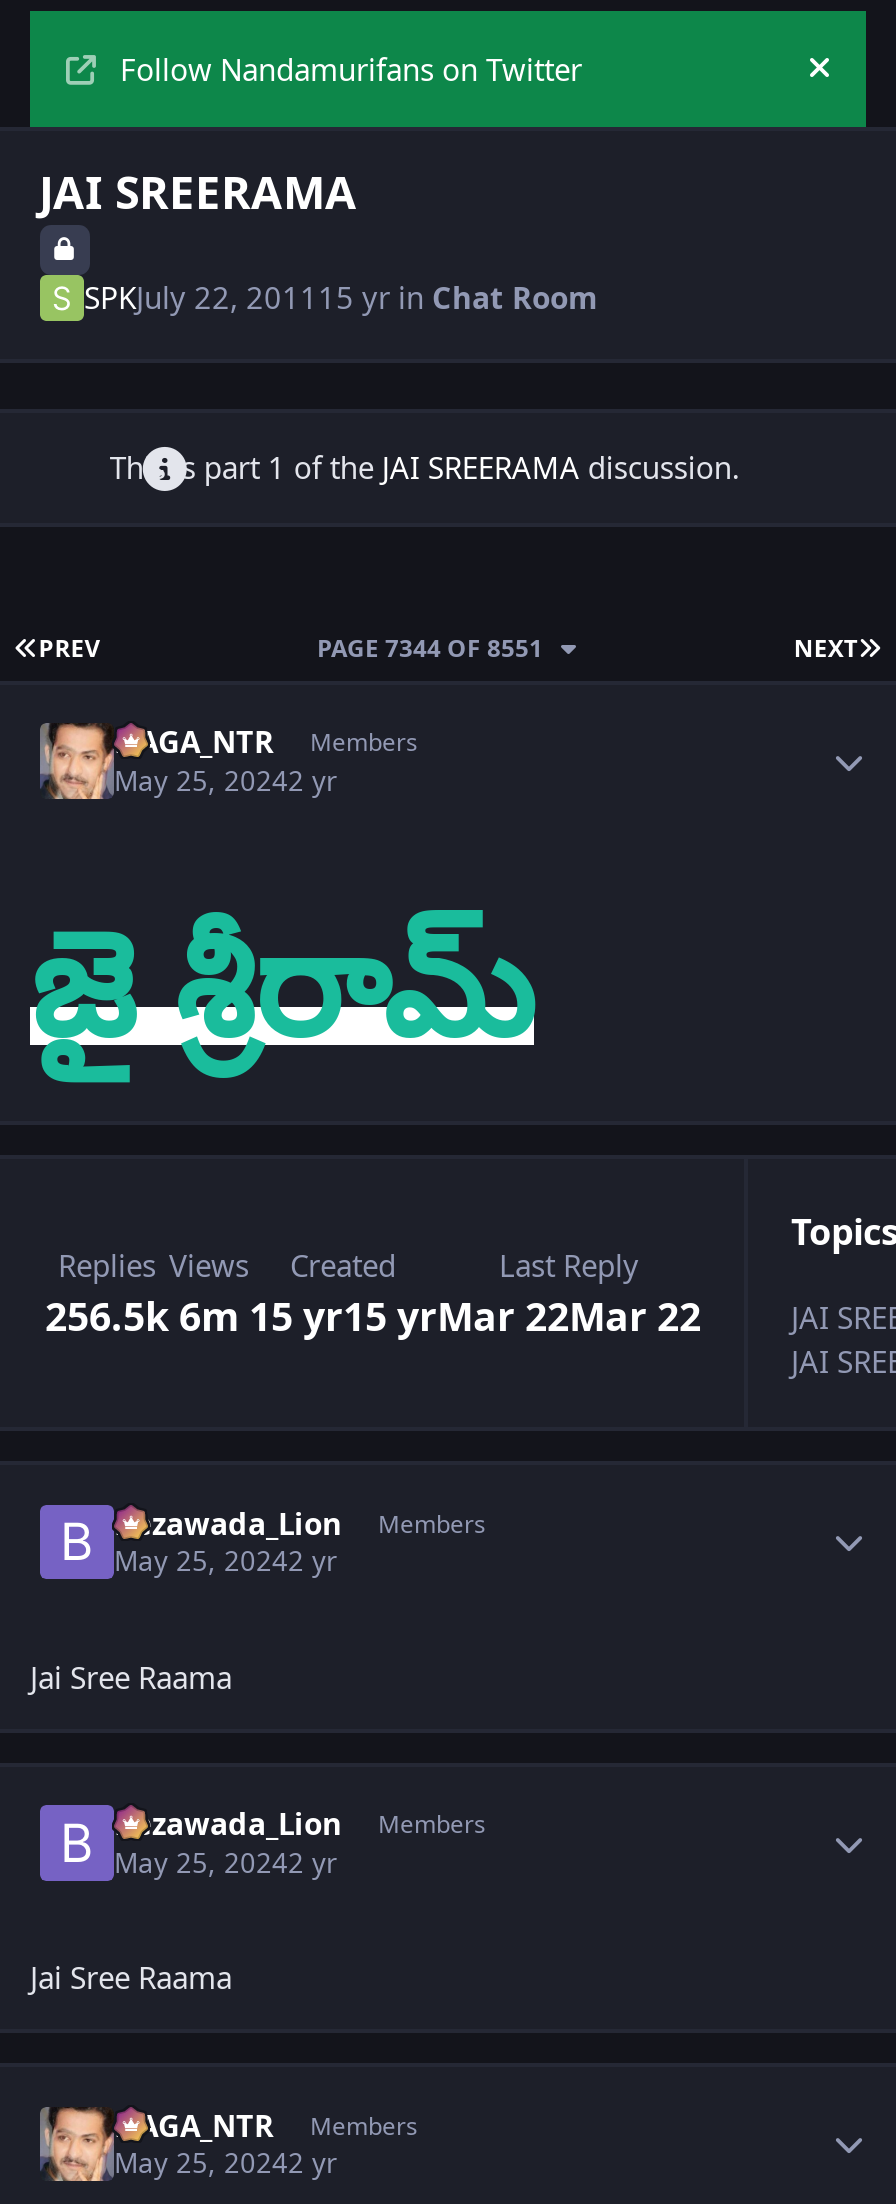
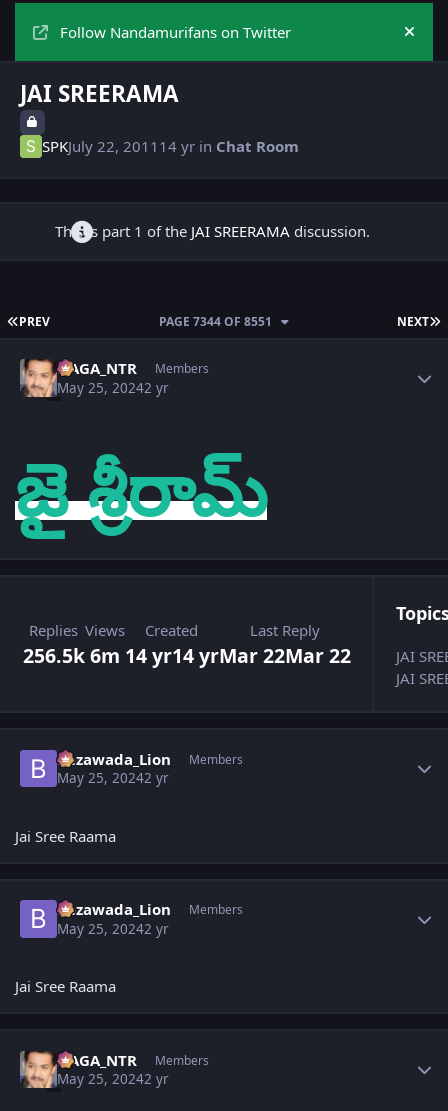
[84,277,598,317] SPKJuly 22, 2011 15 yr in Chat Room -> [42,136,299,156] SPKJuly 22, 2011 14 yr in Chat Room
[45,1289,701,1343] 256.5k 6m 15 yr15 yr Mar 22Mar 22 -> [22,642,350,669] 256.5k 6m 14 yr14 yr Mar 22Mar 22

